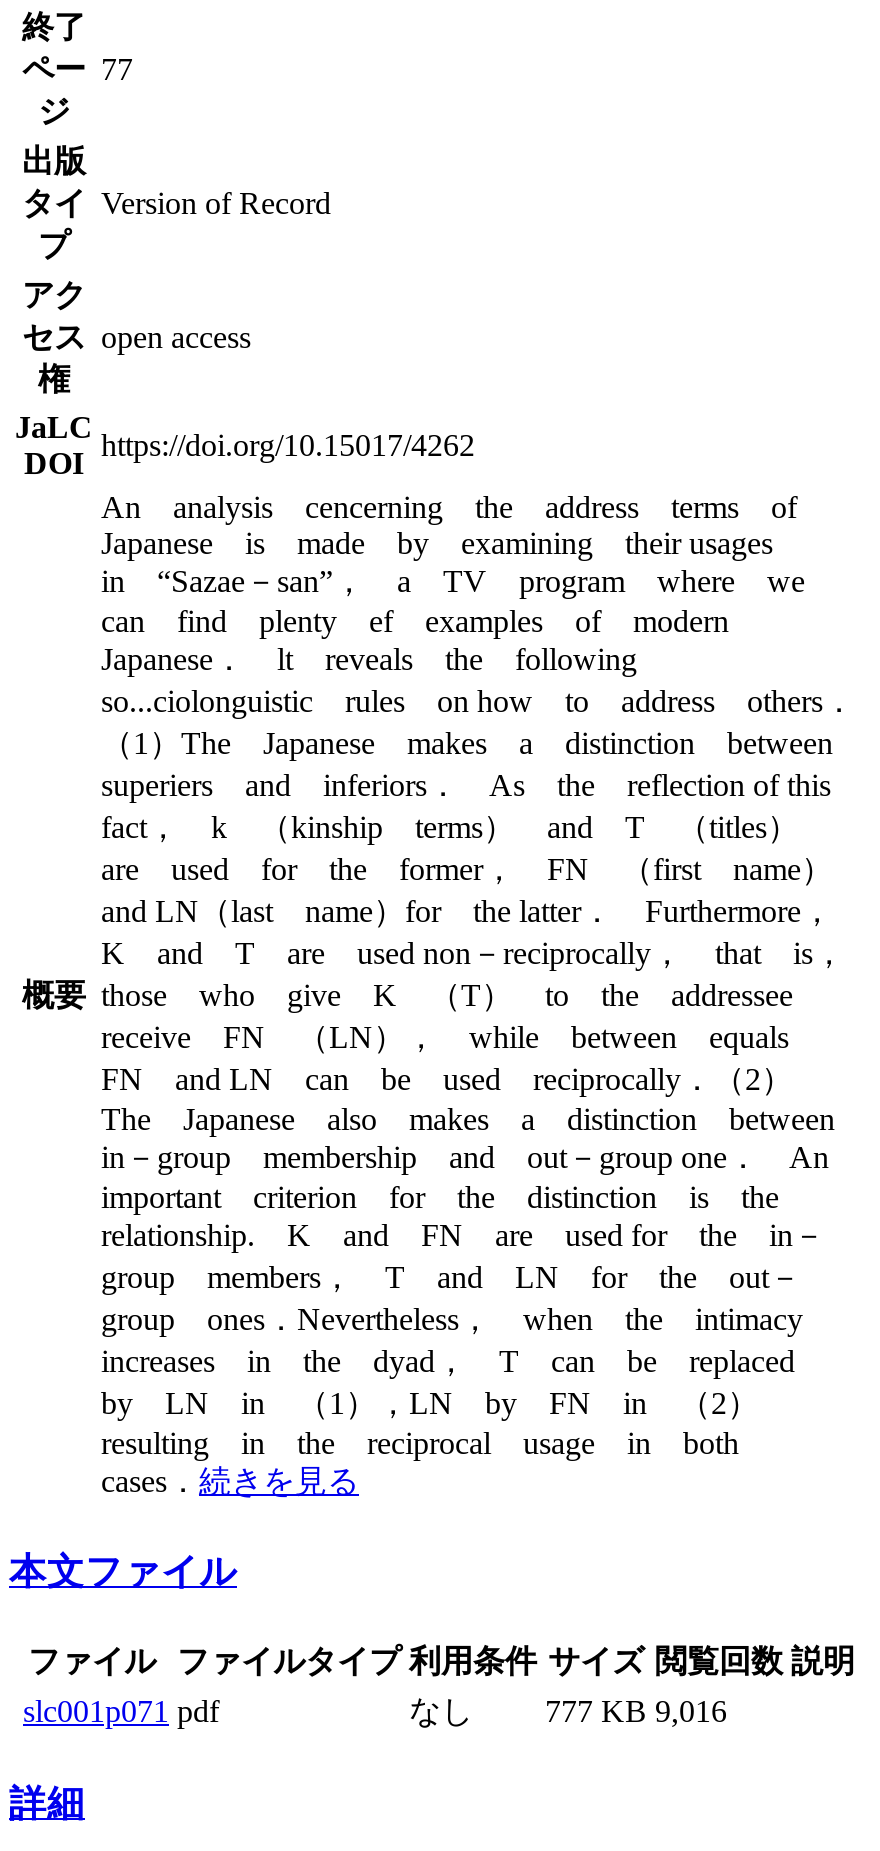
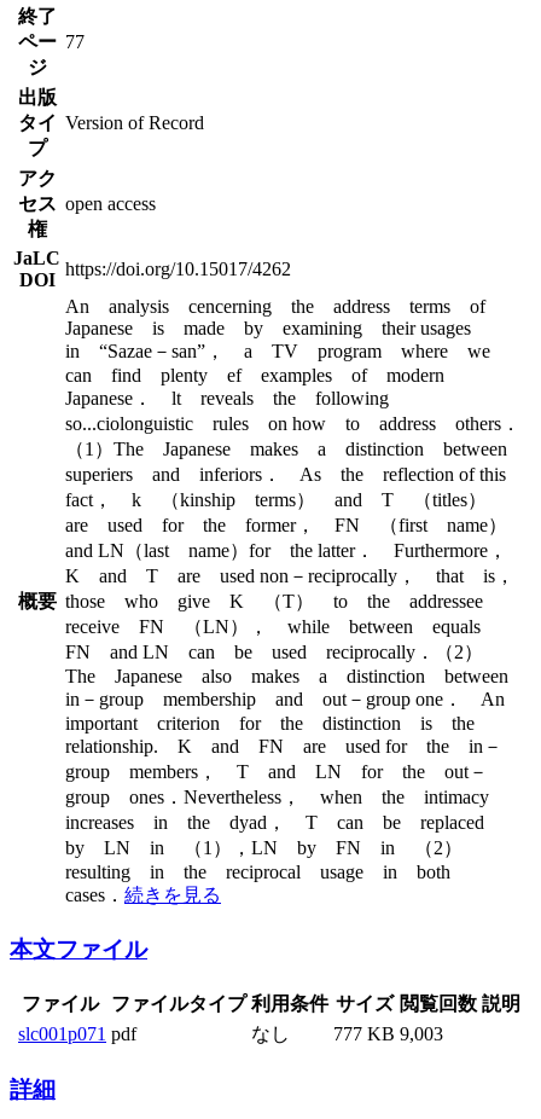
[545,1694,727,1728] 777 KB 9,016 -> [333,1024,443,1044] 777 KB 9,003

